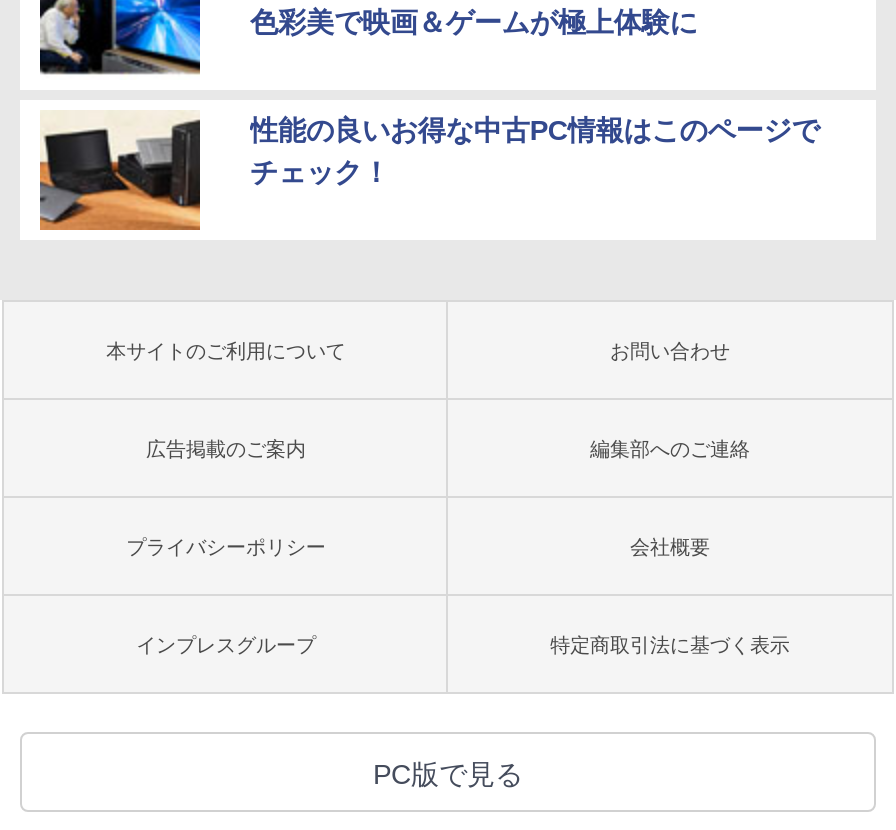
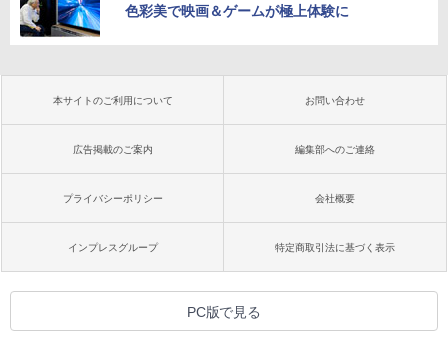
[38,115,819,232] [image] | 性能の良いお得な中古PC情報はこのページで | チェック！ -> none

